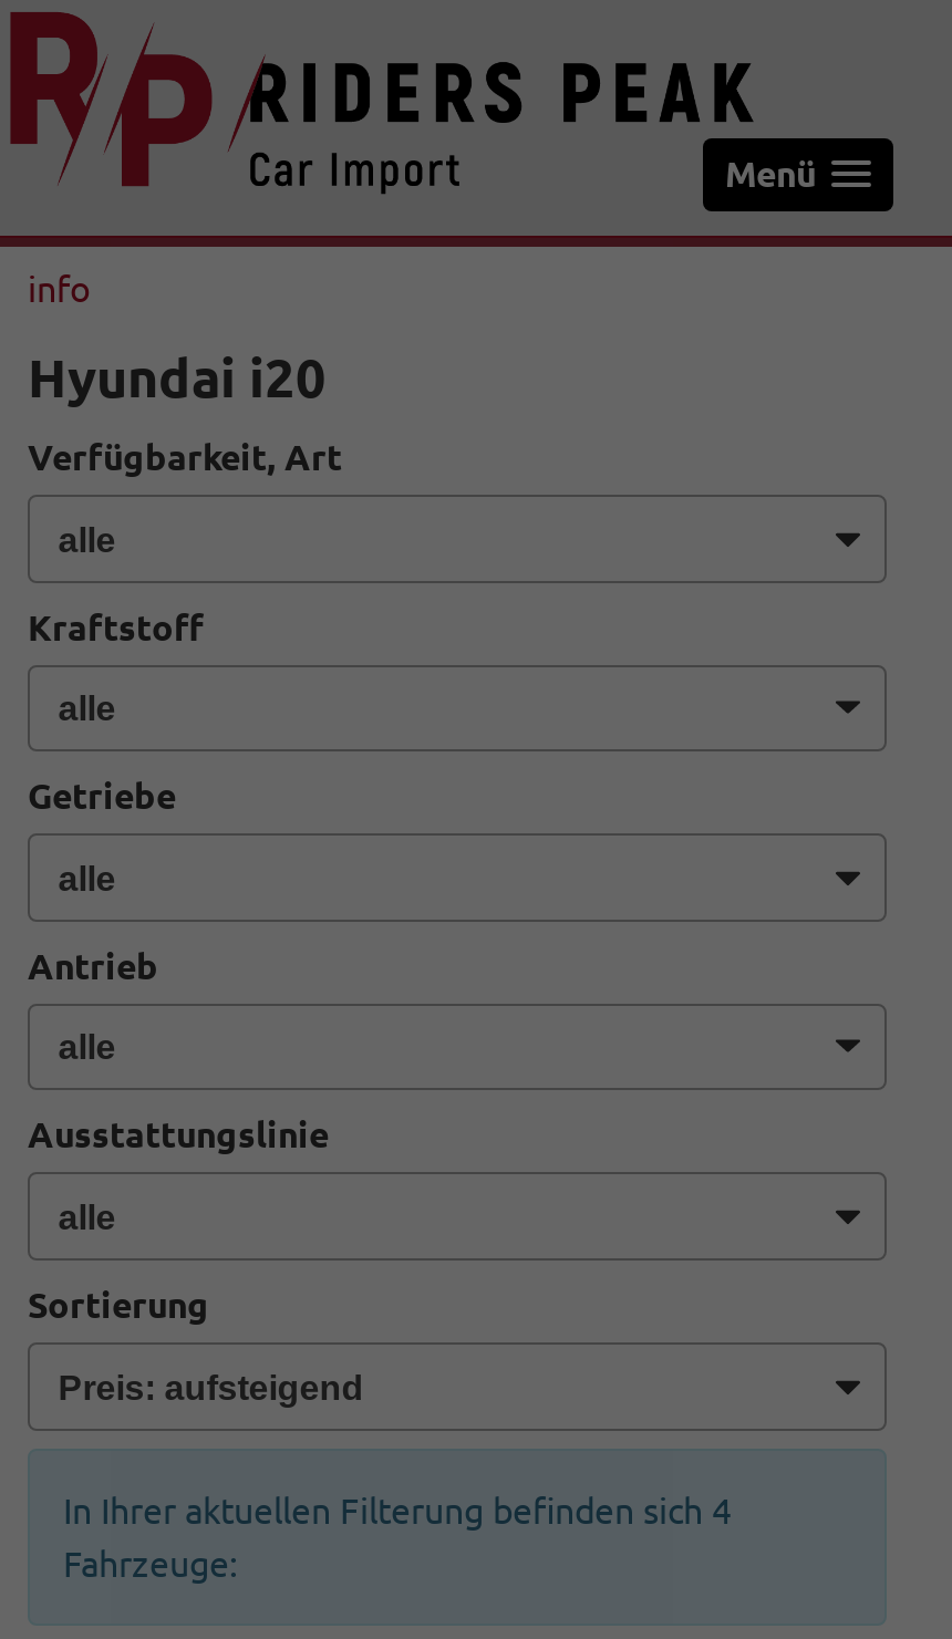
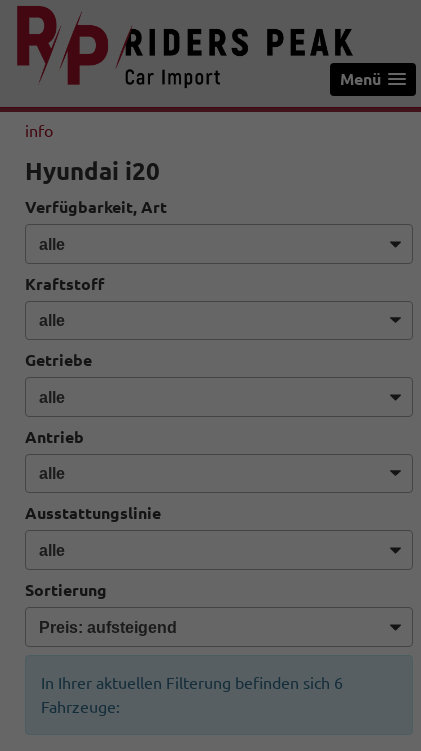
[63,1490,732,1530] In Ihrer aktuellen Filterung befinden sich 4 -> [41,674,343,692] In Ihrer aktuellen Filterung befinden sich 6

